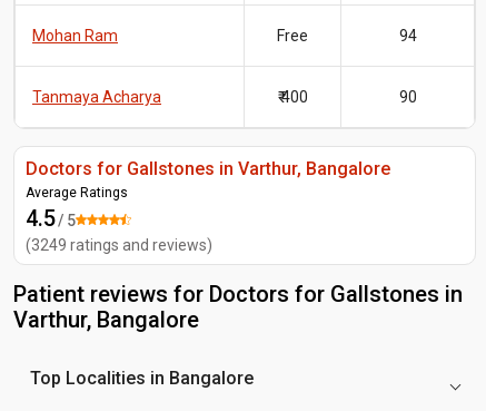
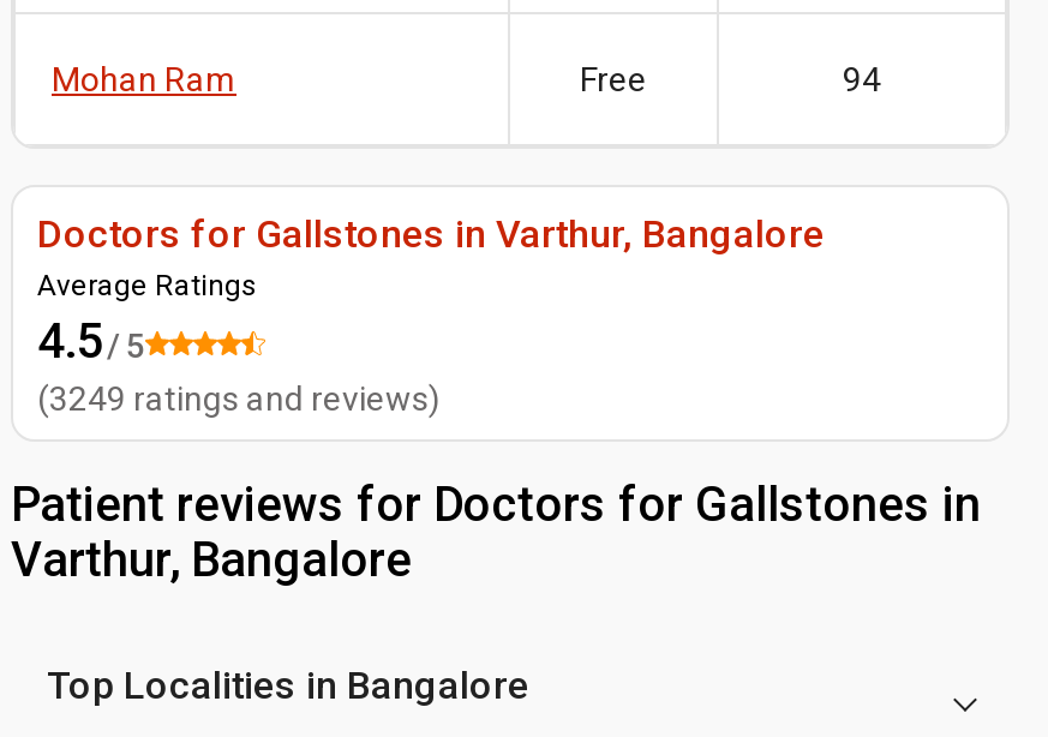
[32,88,416,106] Tanmaya Acharya | ₹ 400 | 90 -> none

